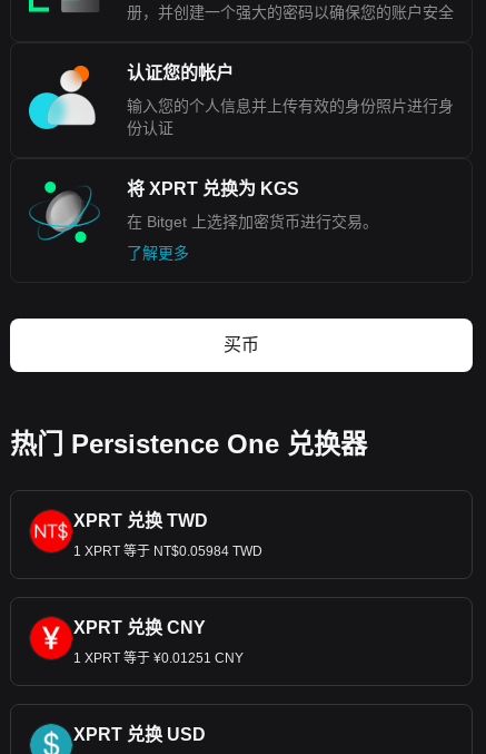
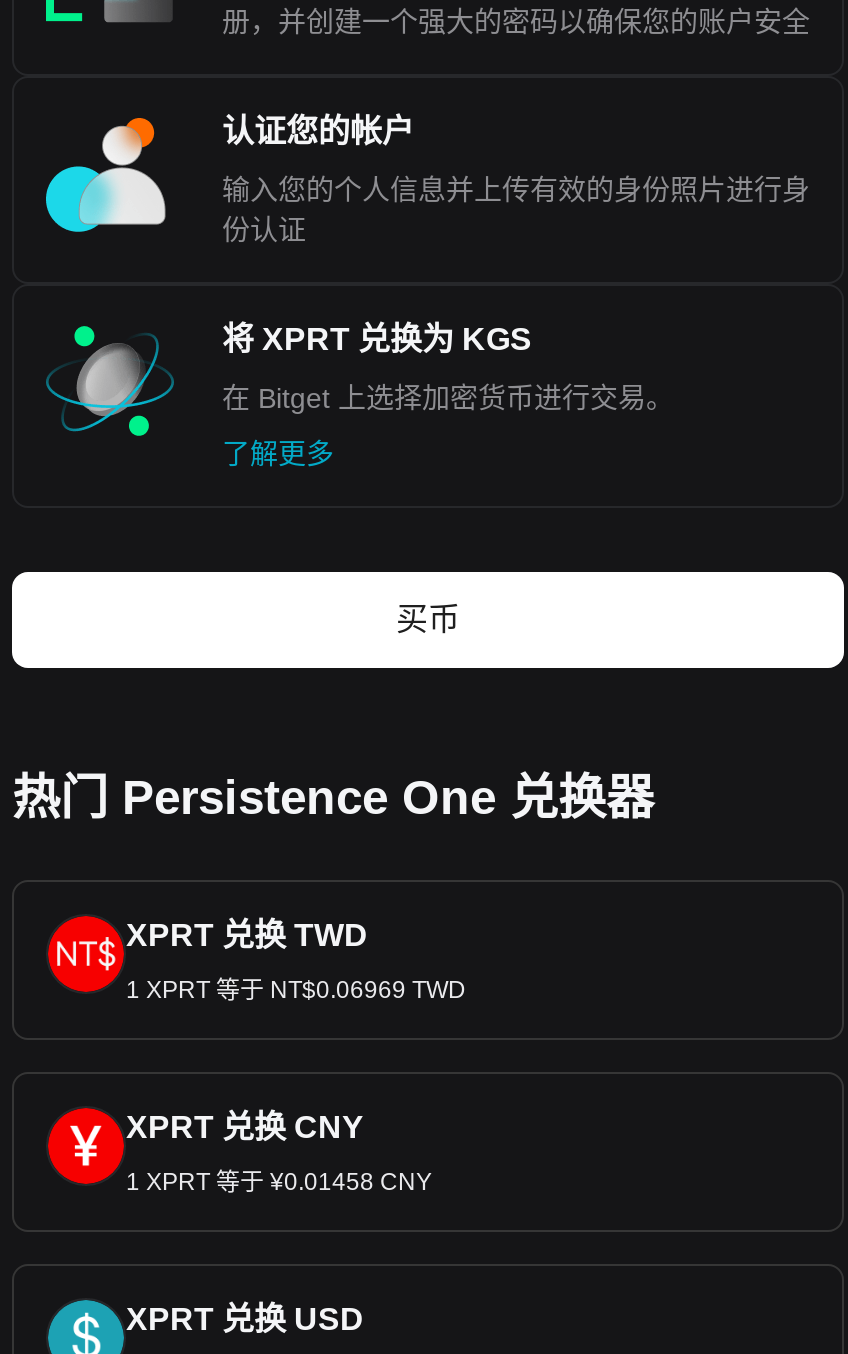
[73,544,262,559] 1 XPRT 等于 NT$0.05984 TWD -> [126,976,466,1004] 1 XPRT 等于 NT$0.06969 TWD
[73,650,244,666] 1 XPRT 等于 ¥0.01251 CNY -> [126,1168,432,1196] 1 XPRT 等于 ¥0.01458 CNY

